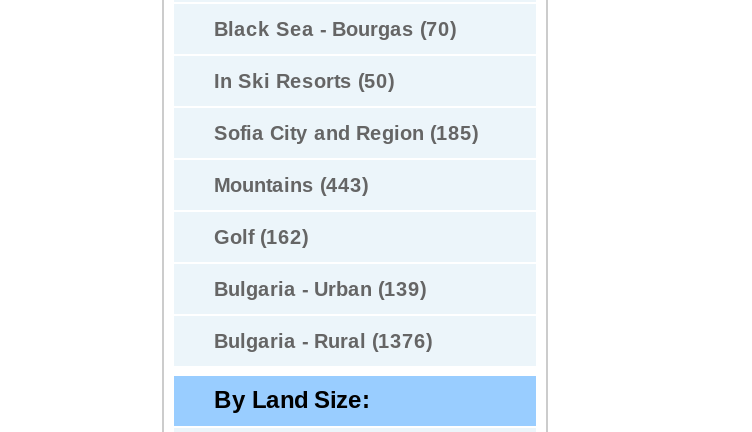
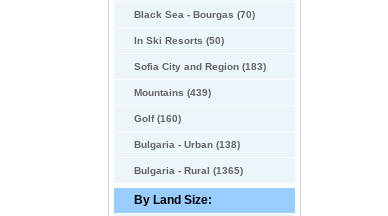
[214,122,478,144] Sofia City and Region (185) -> [134,61,266,72] Sofia City and Region (183)
[214,174,368,196] Mountains (443) -> [134,87,211,98] Mountains (439)
[214,226,308,248] Golf (162) -> [134,113,181,124] Golf (160)
[214,278,426,300] Bulgaria - Urban (139) -> [134,139,240,150] Bulgaria - Urban (138)
[214,330,432,352] Bulgaria - Rural (1376) -> [134,165,243,176] Bulgaria - Rural (1365)

